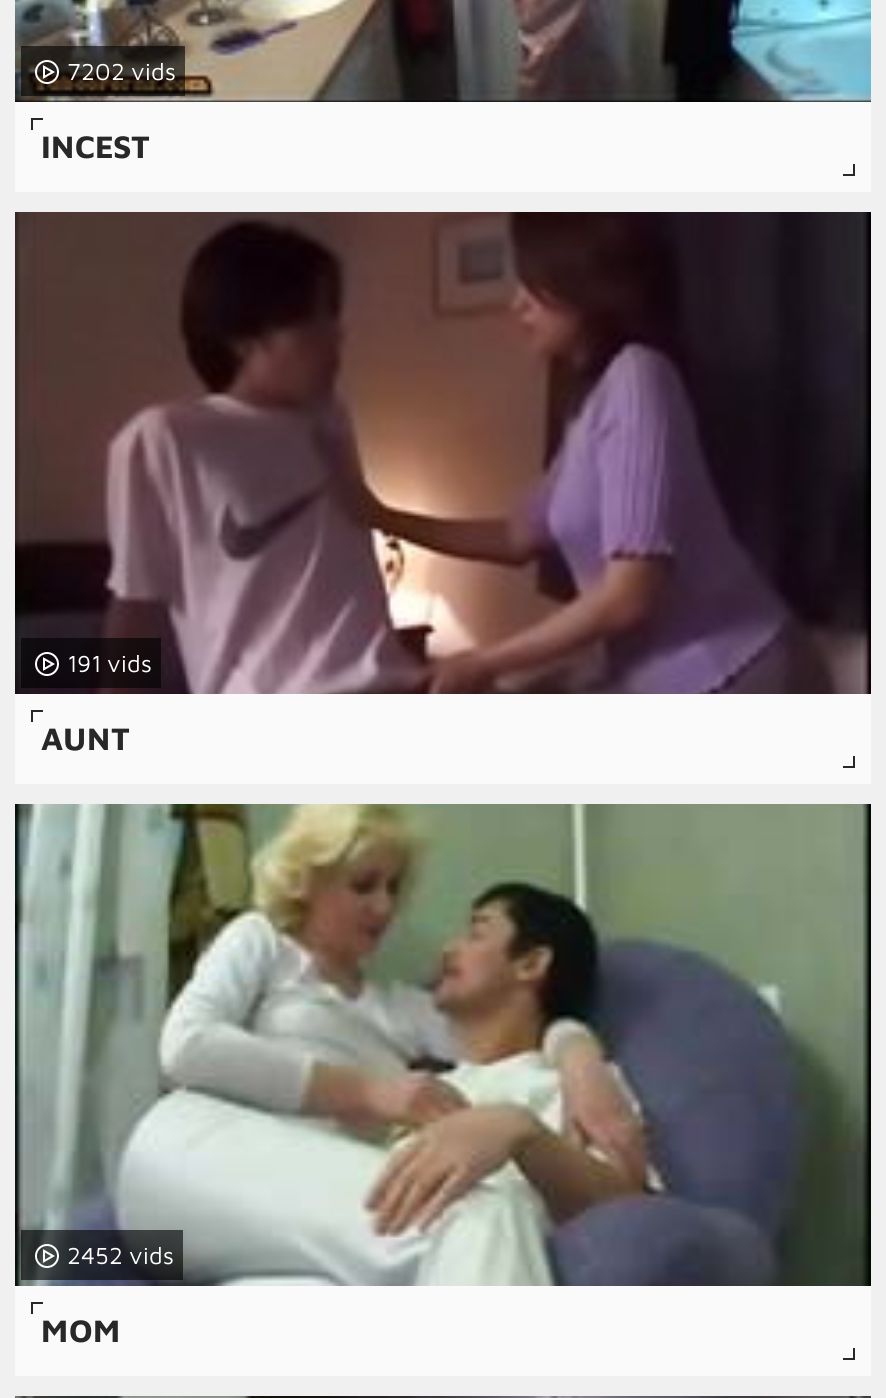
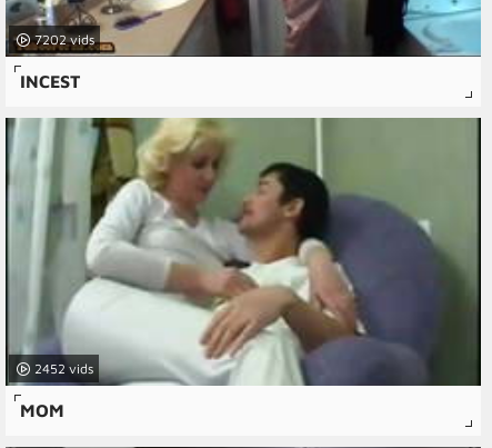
[15,210,869,696] [image] | 191 -> none
[41,720,129,756] AUNT -> none

